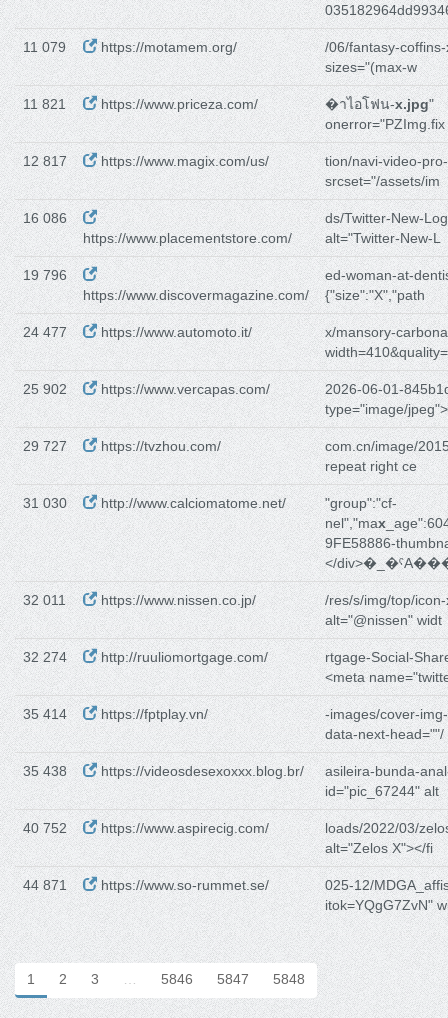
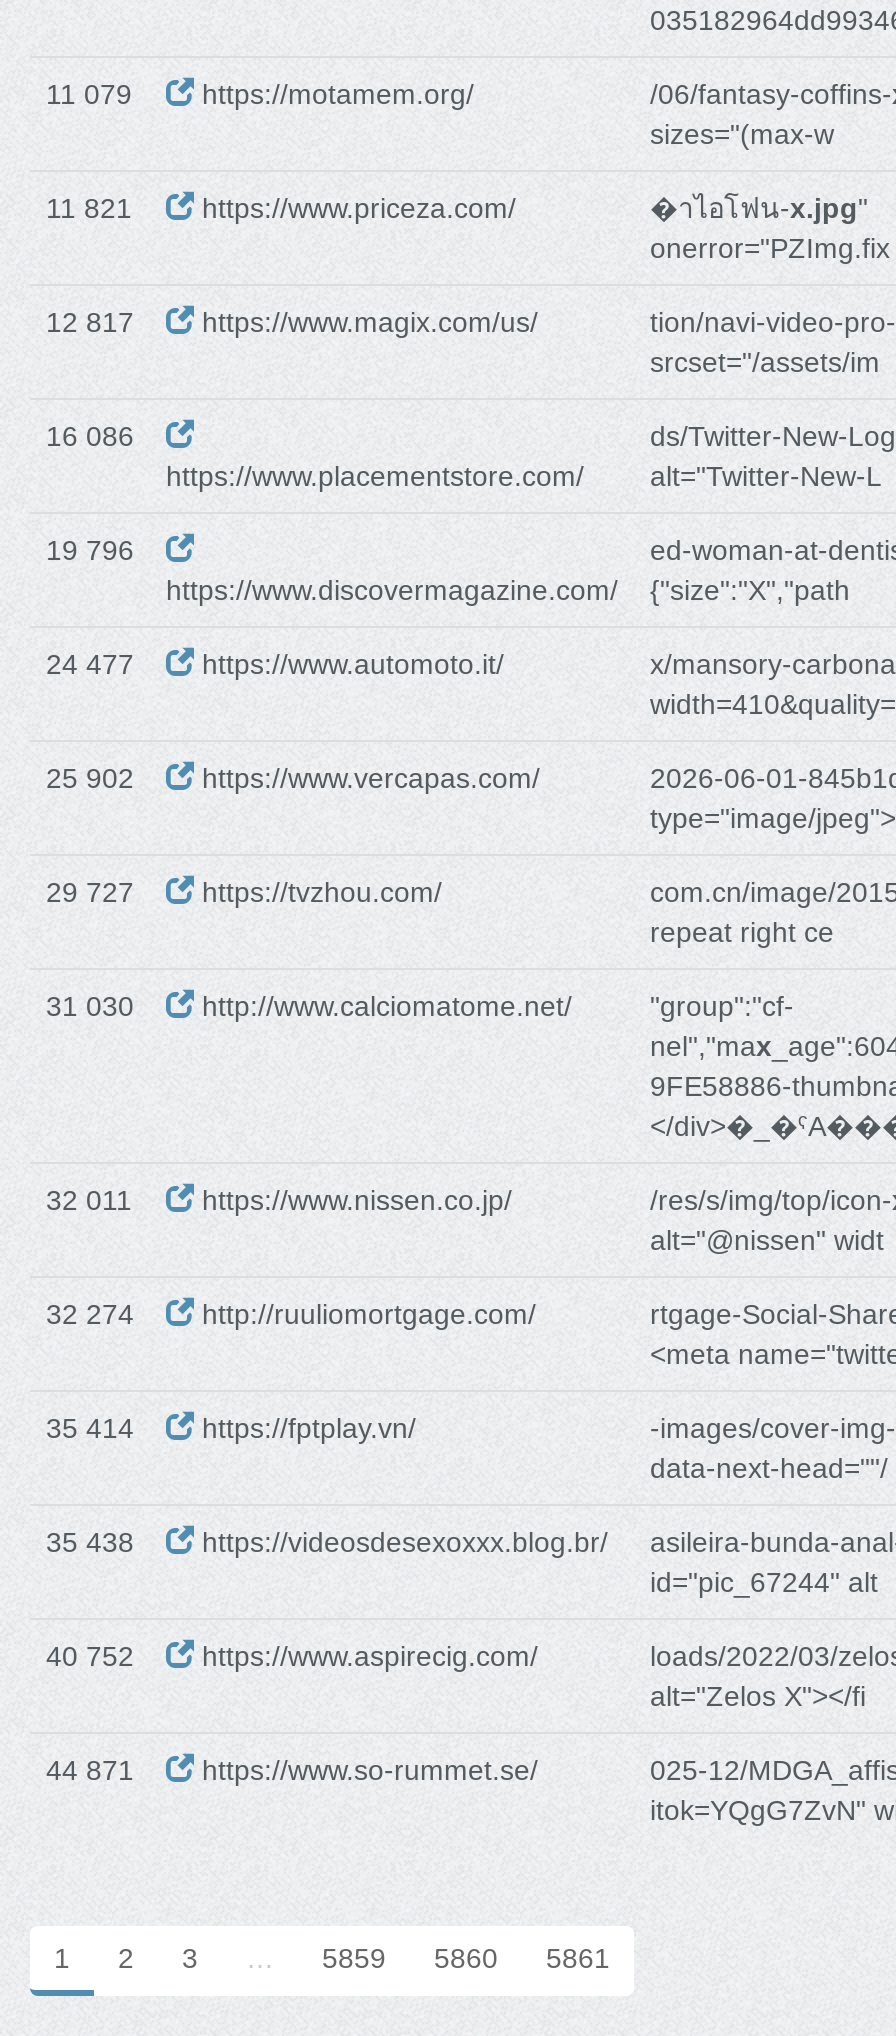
[161,971,193,987] 5846 -> [322,1942,386,1974] 5859
[217,971,249,987] 5847 -> [434,1942,498,1974] 5860
[273,971,305,987] 5848 -> [546,1942,610,1974] 5861

